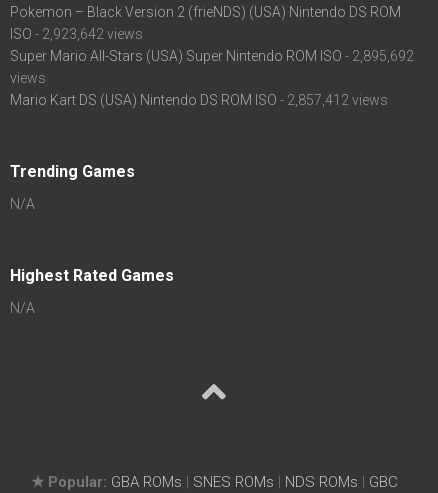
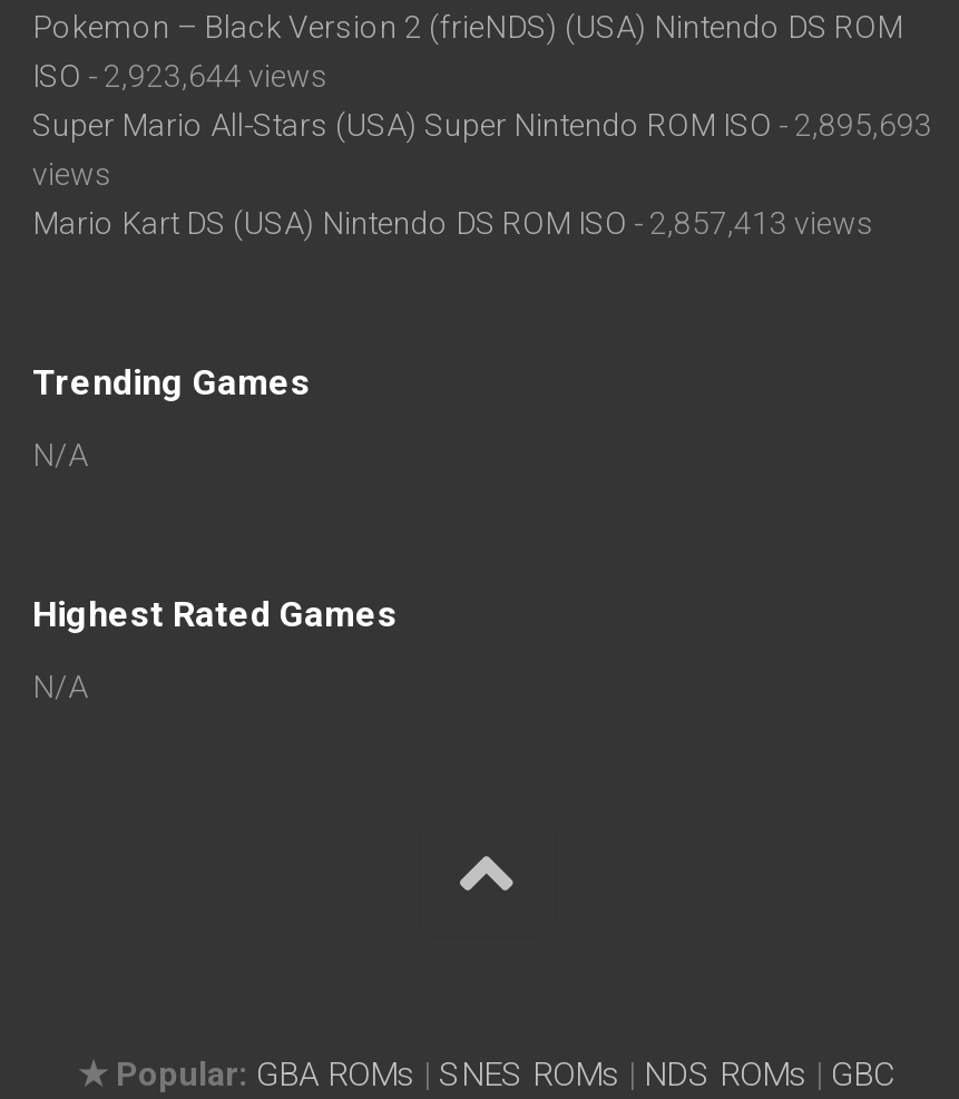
[10,26,143,42] ISO - 2,923,642 views -> [32,58,329,94] ISO - 2,923,644 views
[10,48,414,64] Super Mario All-Stars (USA) Super Nintendo ROM ISO - 2,895,692 -> [32,107,932,143] Super Mario All-Stars (USA) Super Nintendo ROM ISO - 2,895,693
[10,92,388,108] Mario Kart DS (USA) Nintendo DS ROM ISO - 2,857,412 views -> [32,206,874,241] Mario Kart DS (USA) Nintendo DS ROM ISO - 2,857,413 views

